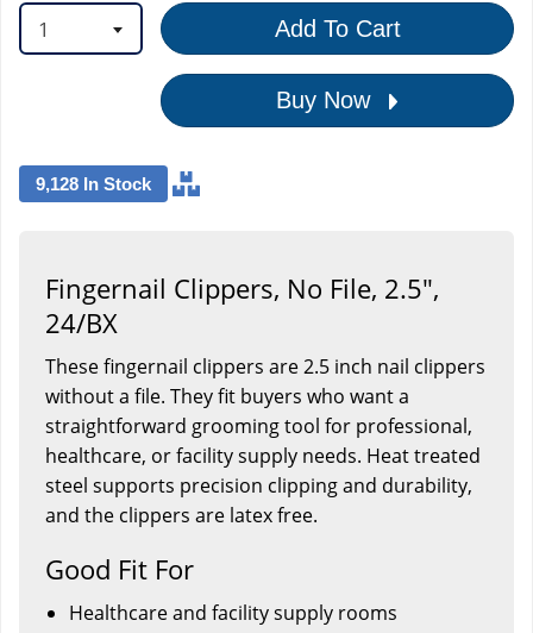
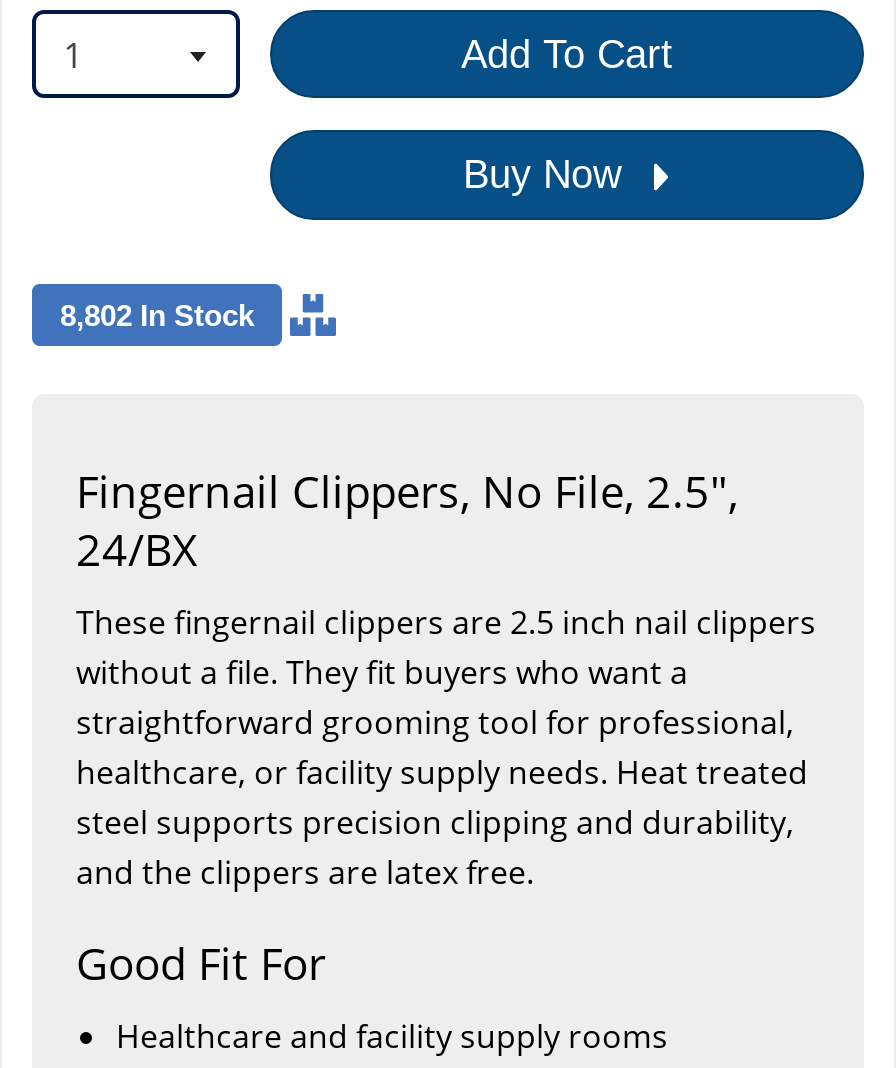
[36,174,151,194] 9,128 In Stock -> [60,299,254,333] 8,802 In Stock

